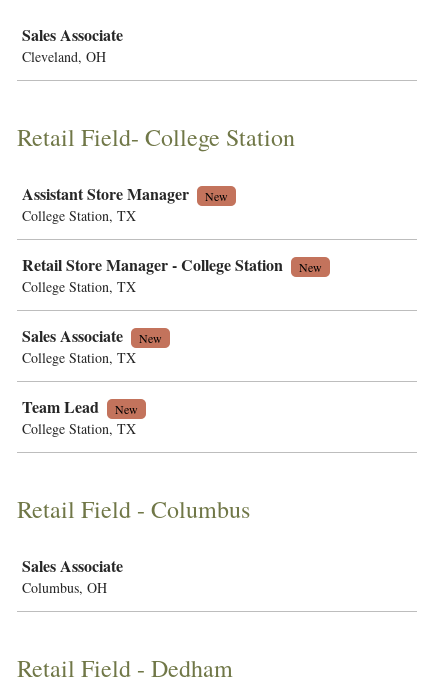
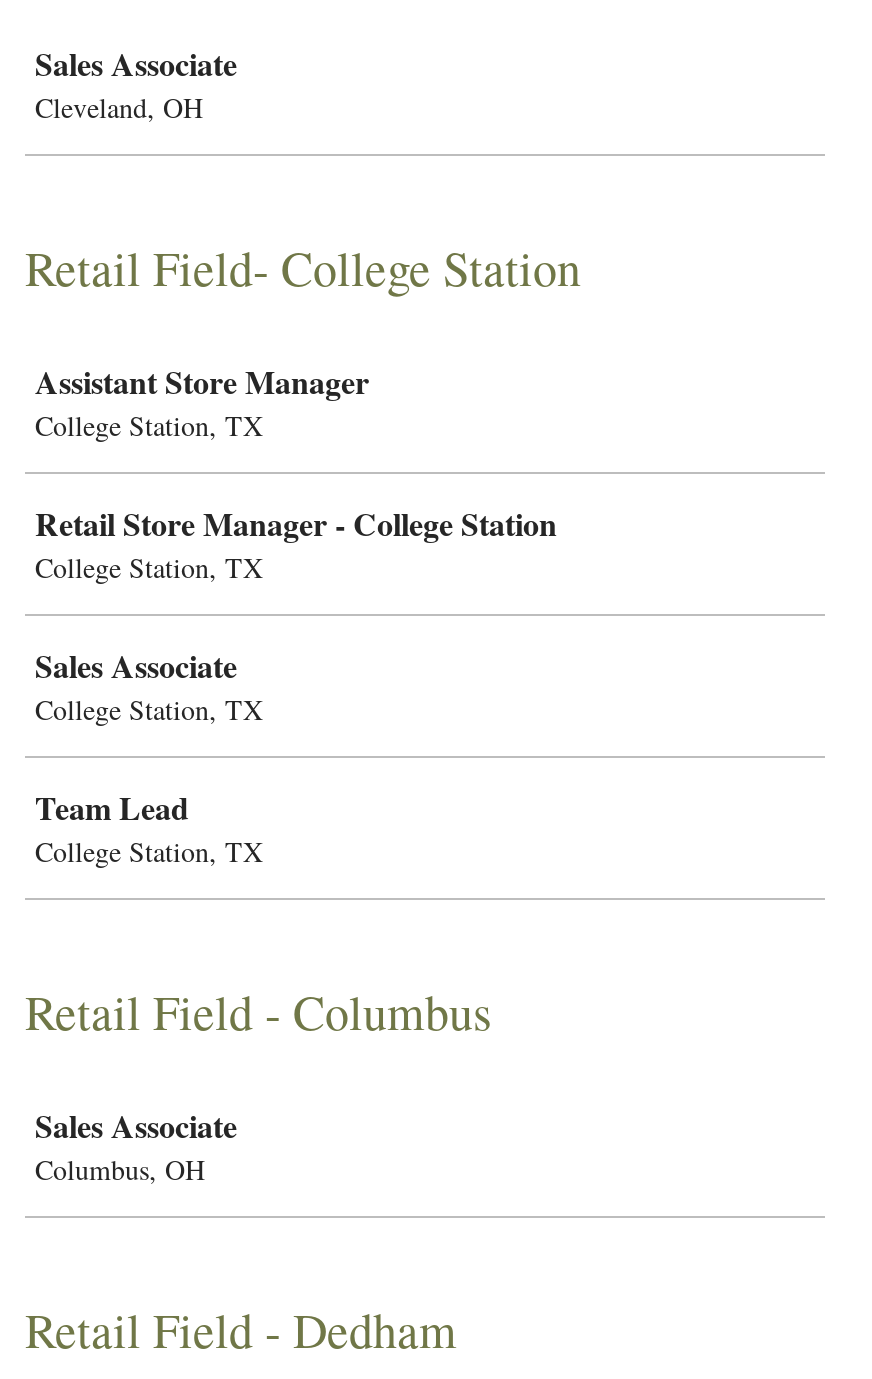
[205,188,228,204] New -> none
[299,259,322,275] New -> none
[139,330,162,346] New -> none
[115,401,138,417] New -> none

